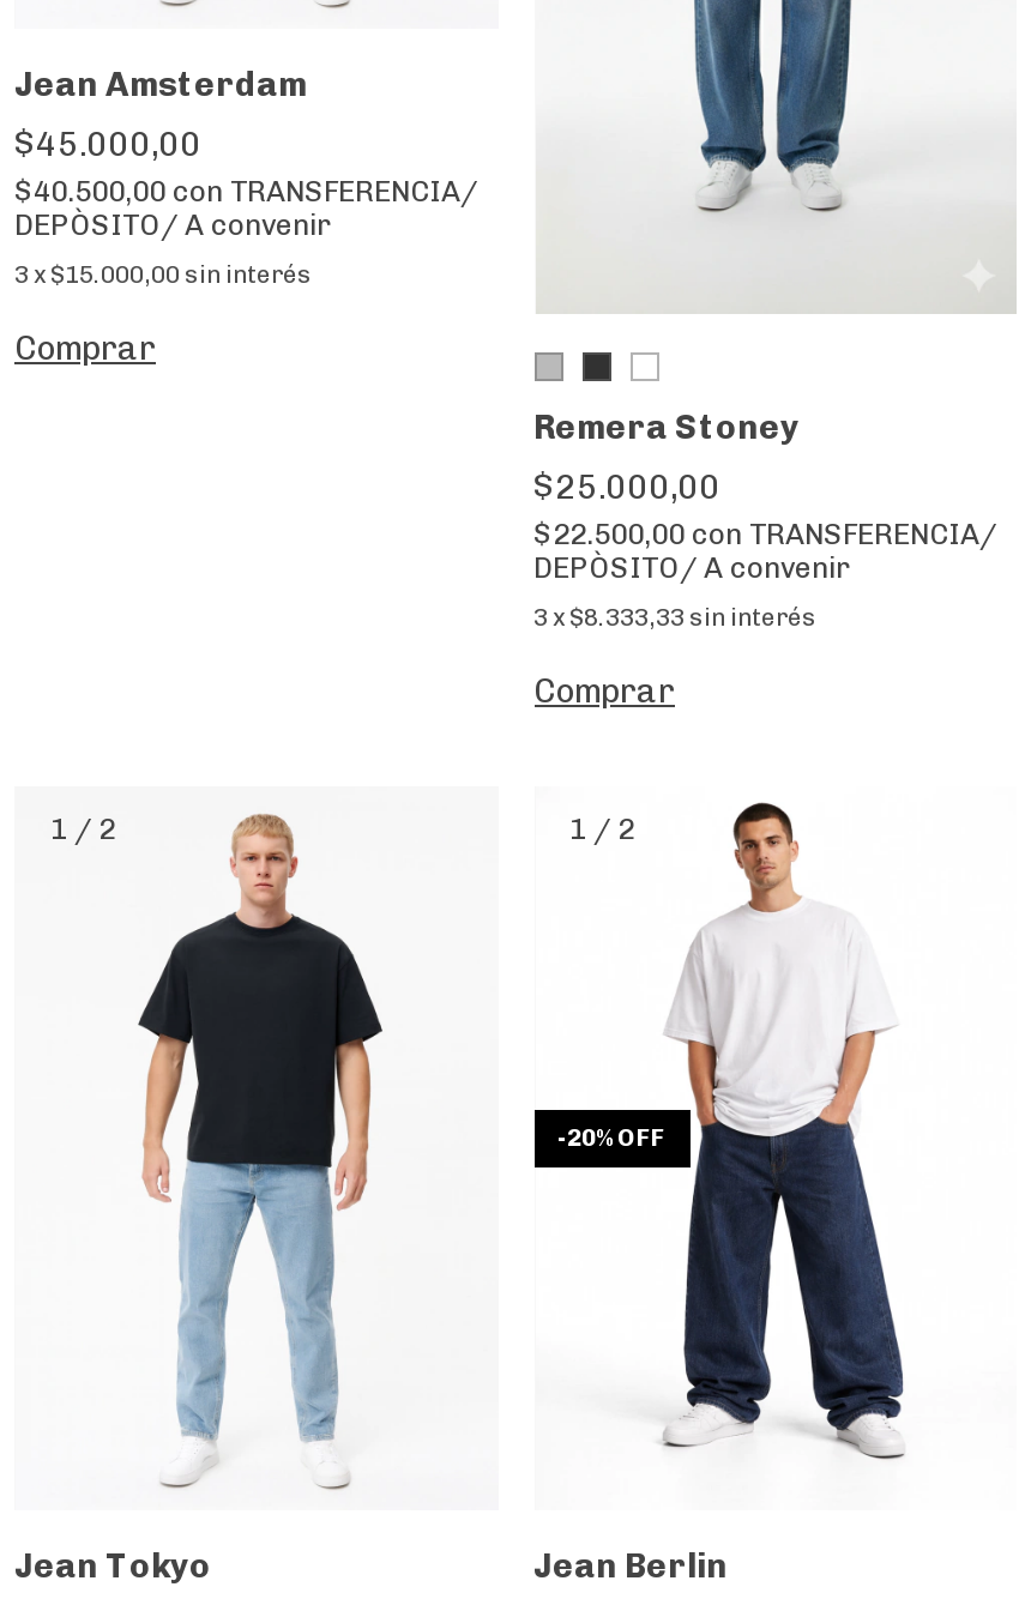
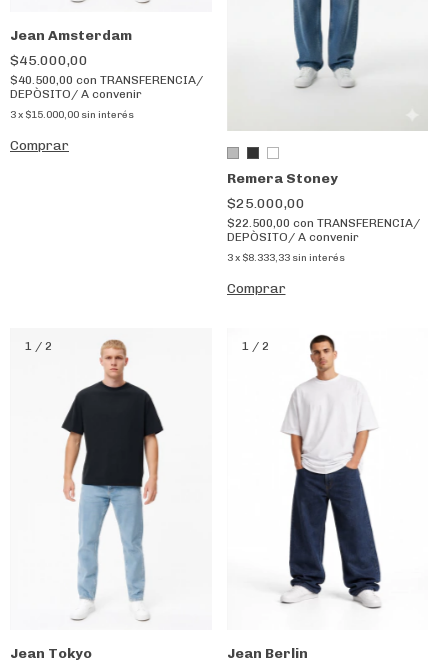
[557,1125,665,1154] -20% OFF -> none

